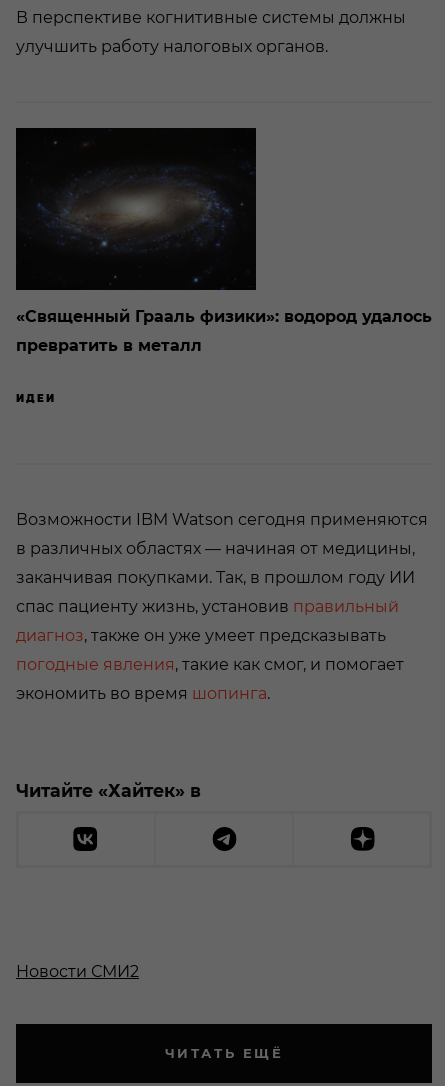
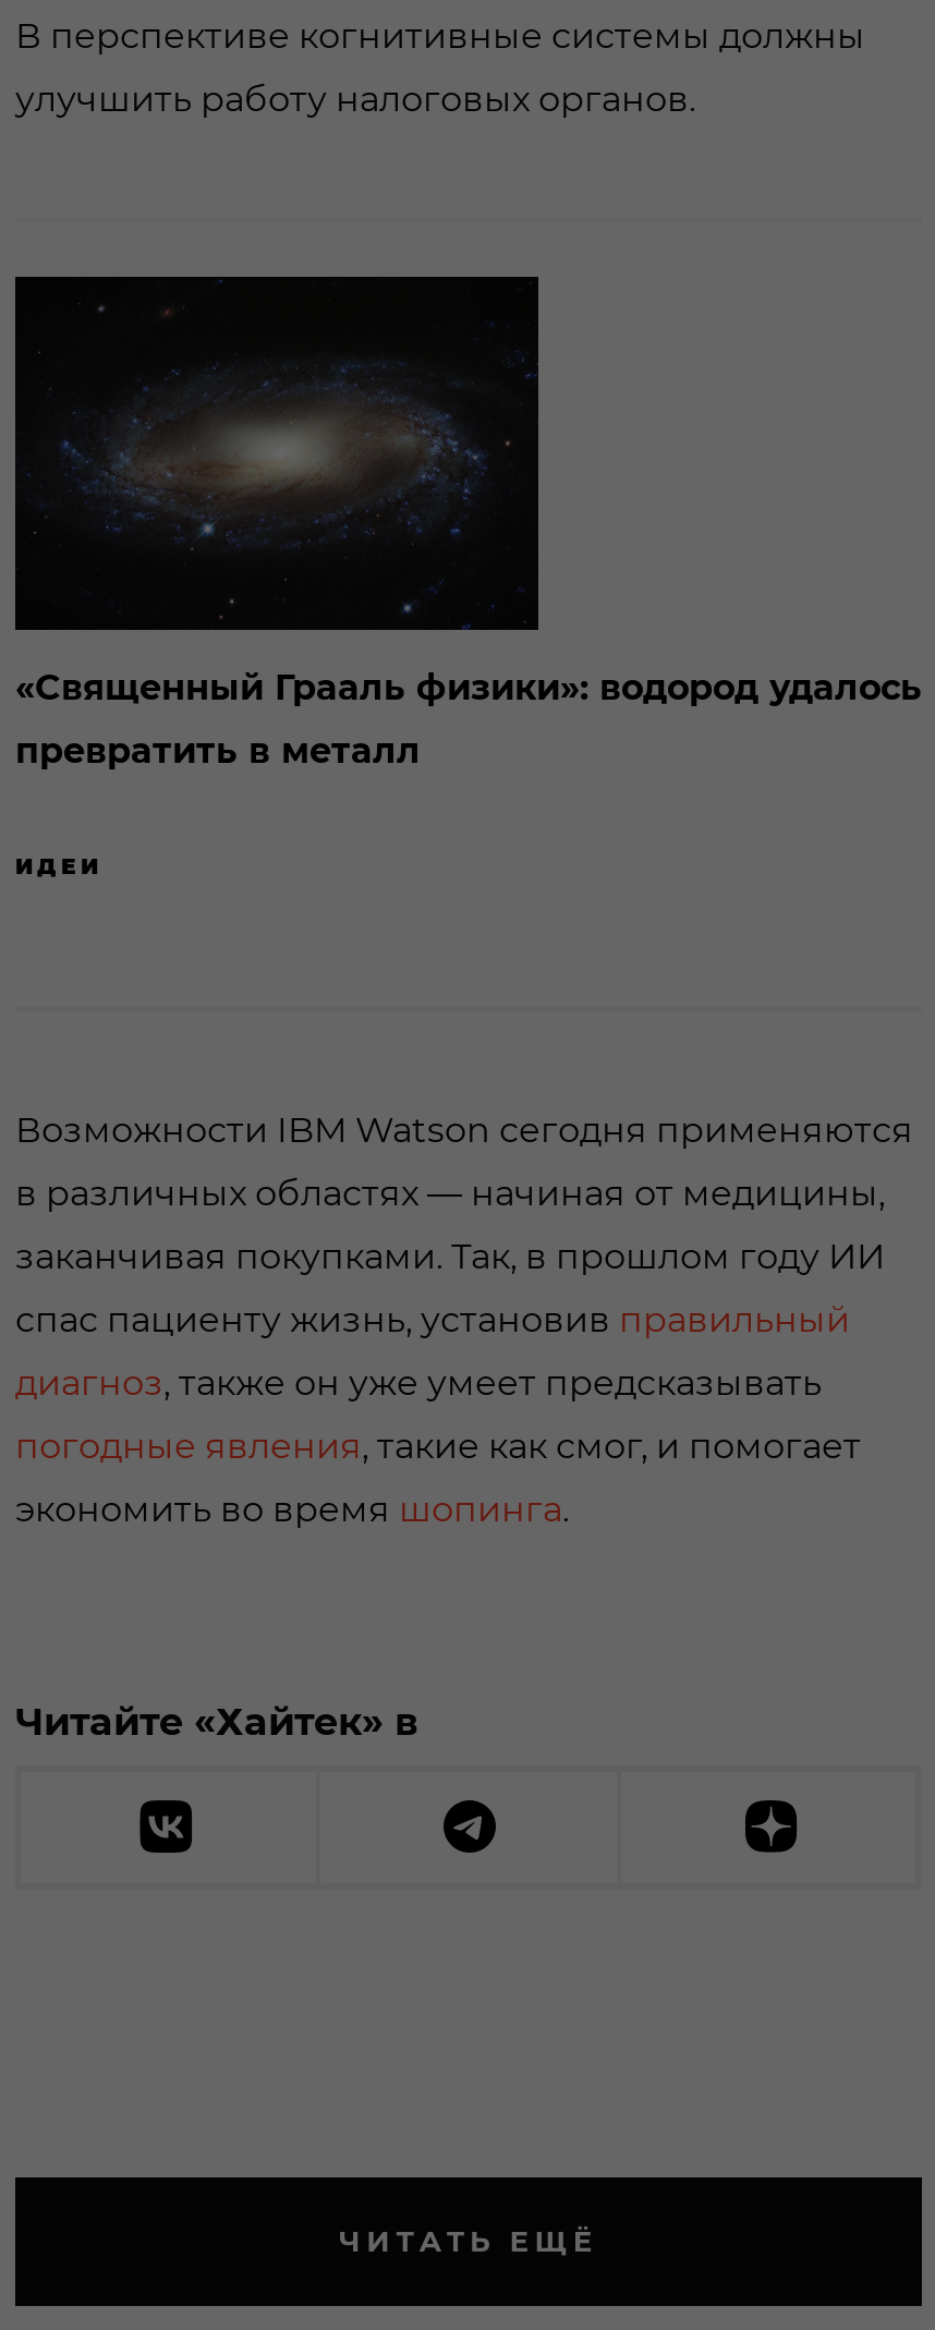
[16,962,139,981] Новости СМИ2 -> none

